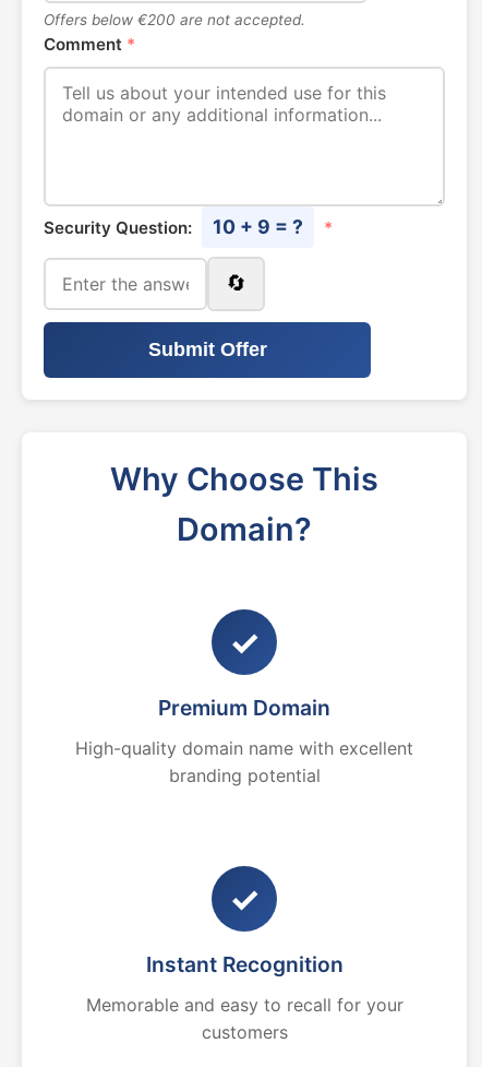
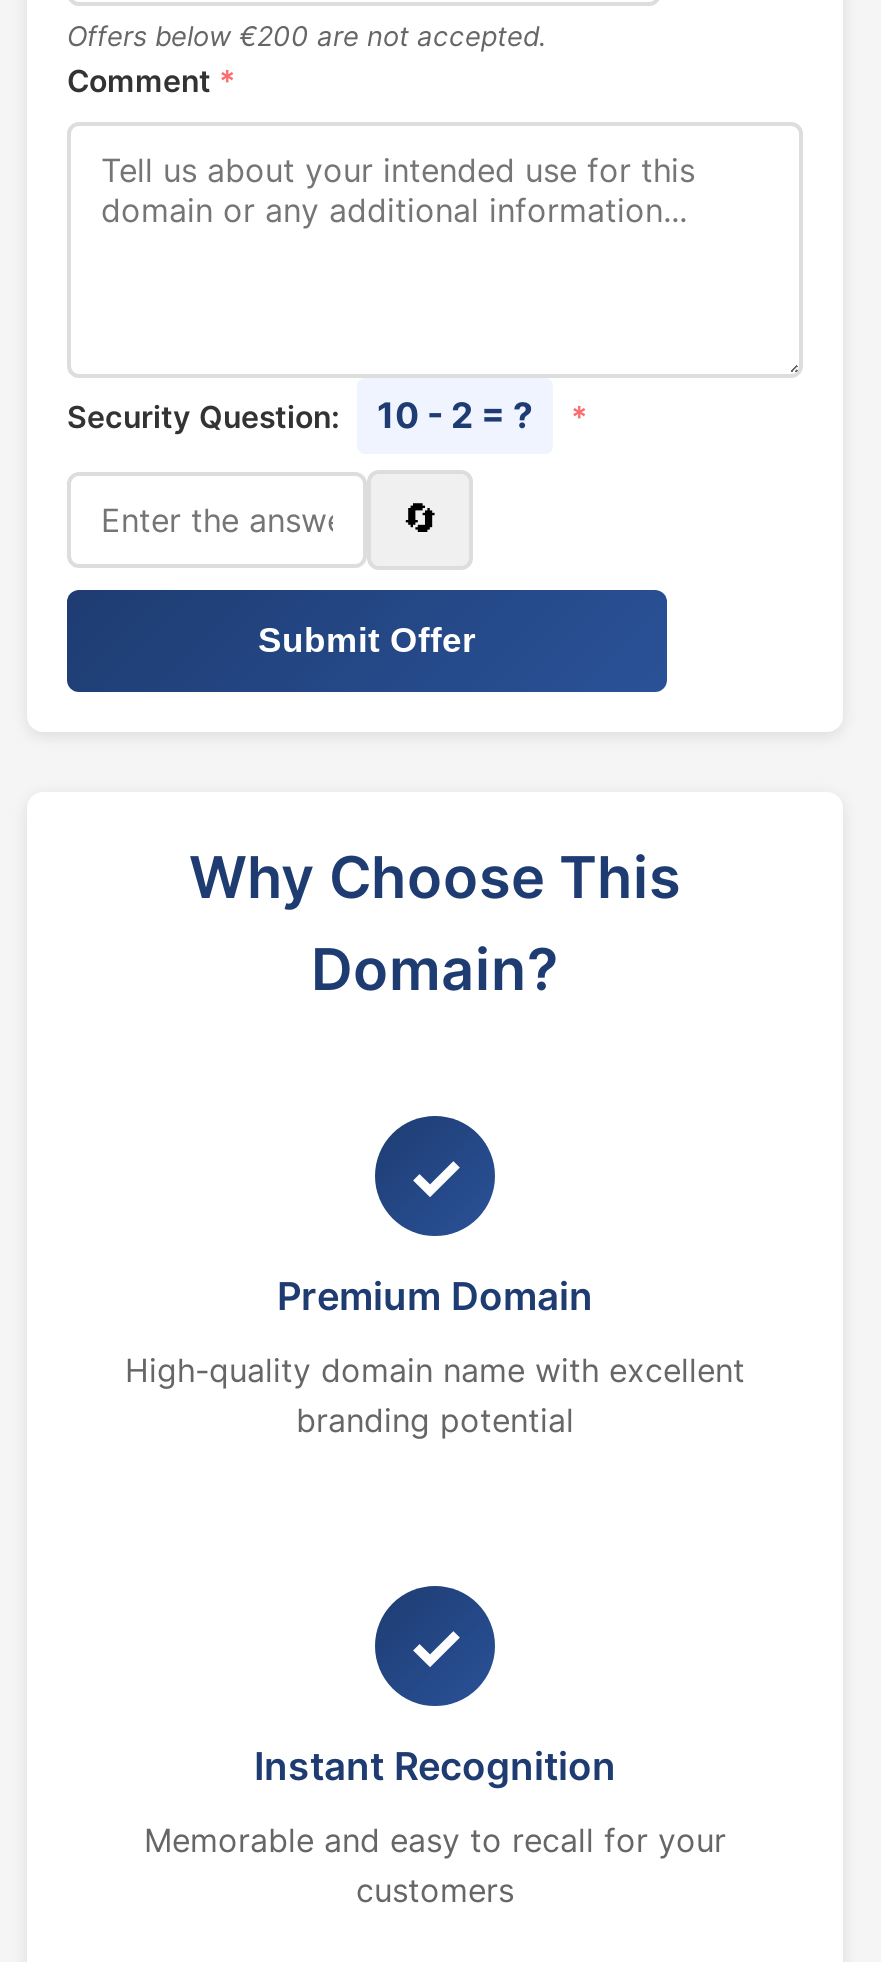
[213,215,303,238] 10 + 9 = ? -> [377,394,533,436] 10 - 2 = ?

